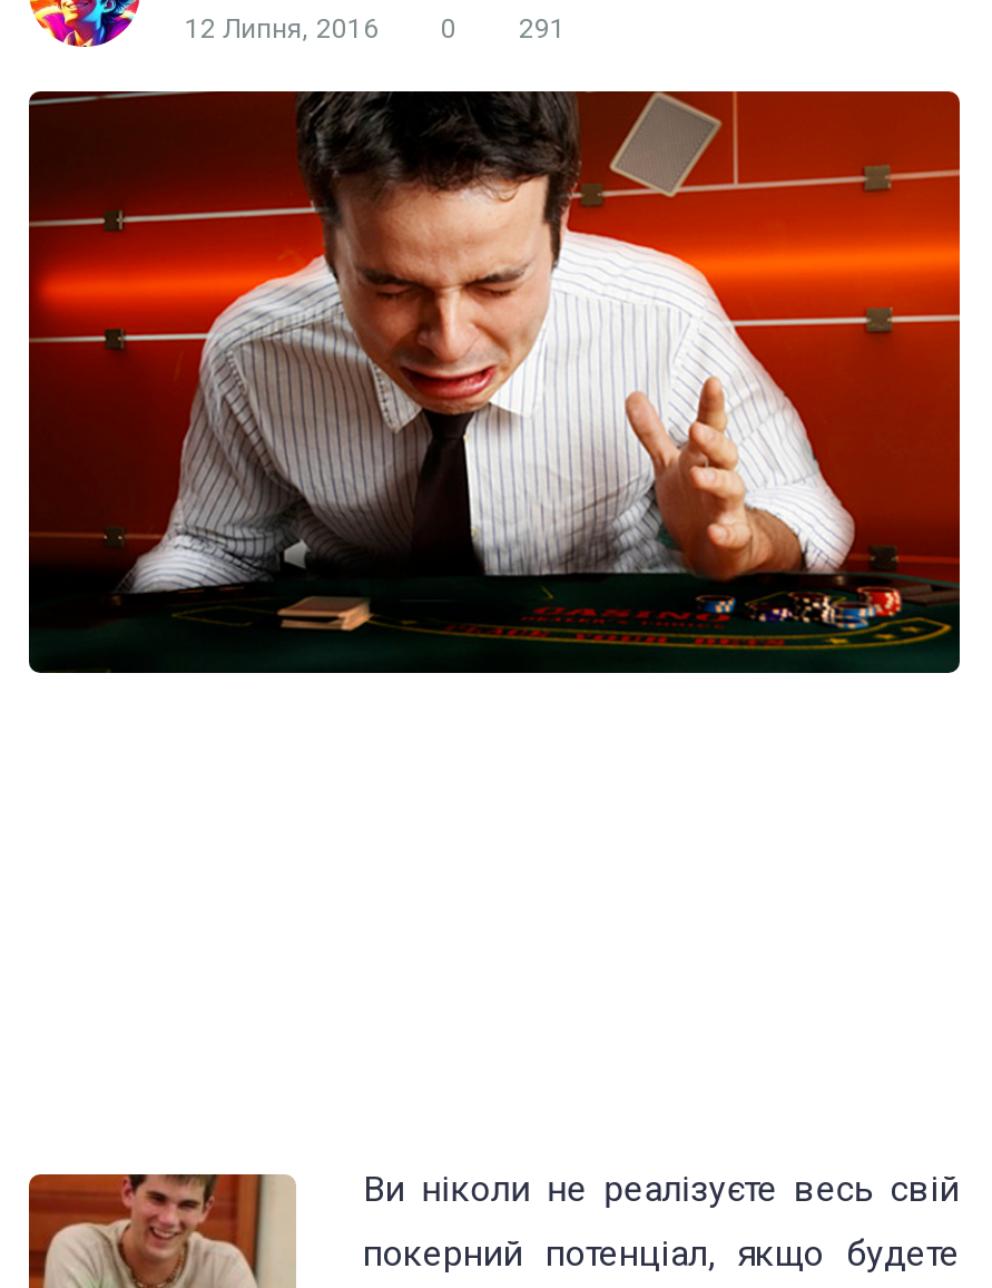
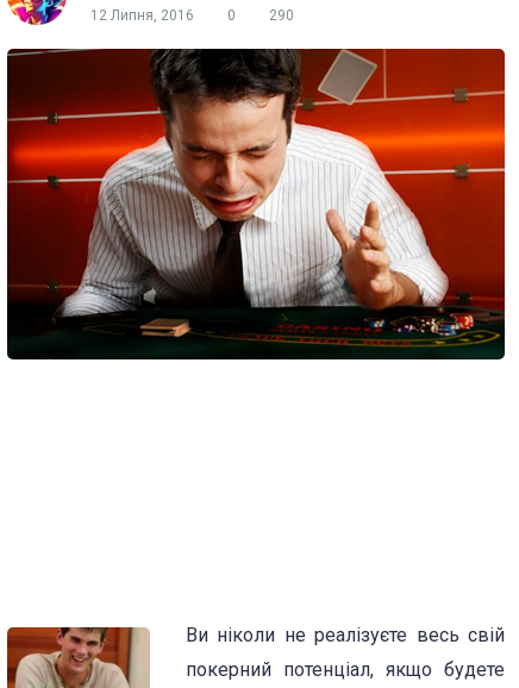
[185,14,566,45] 12 Липня, 2016 0 291 -> [90,7,294,24] 12 Липня, 2016 0 290

